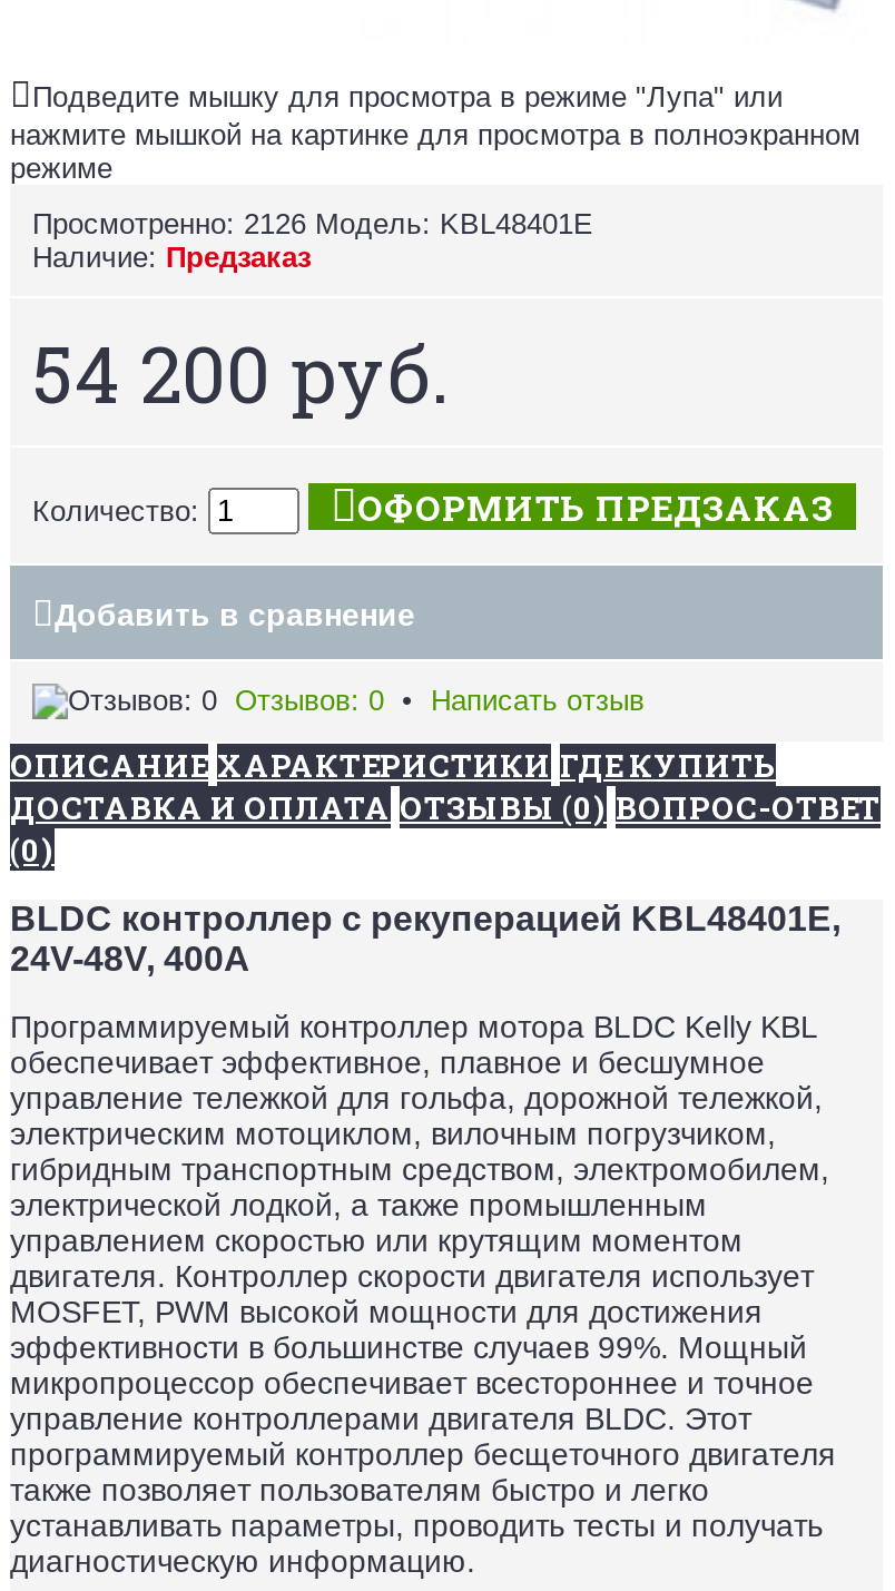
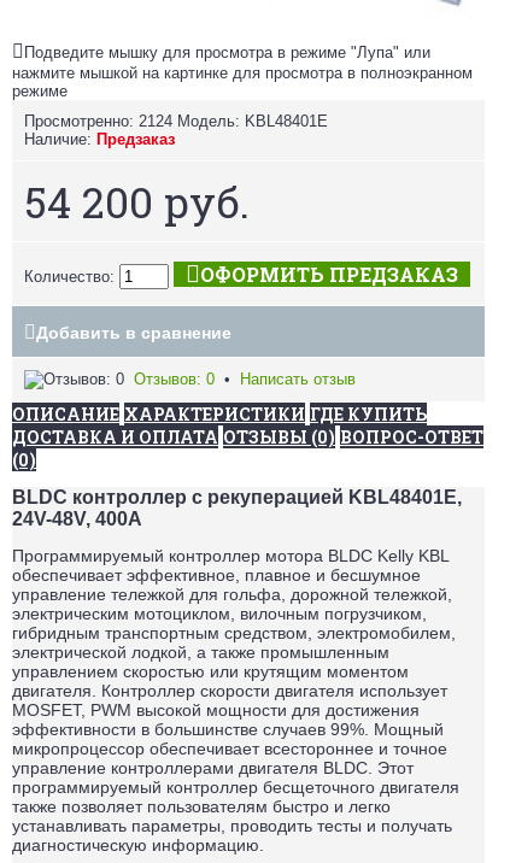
[32,207,593,240] Просмотренно: 2126 Модель: KBL48401E -> [24,112,328,130] Просмотренно: 2124 Модель: KBL48401E

